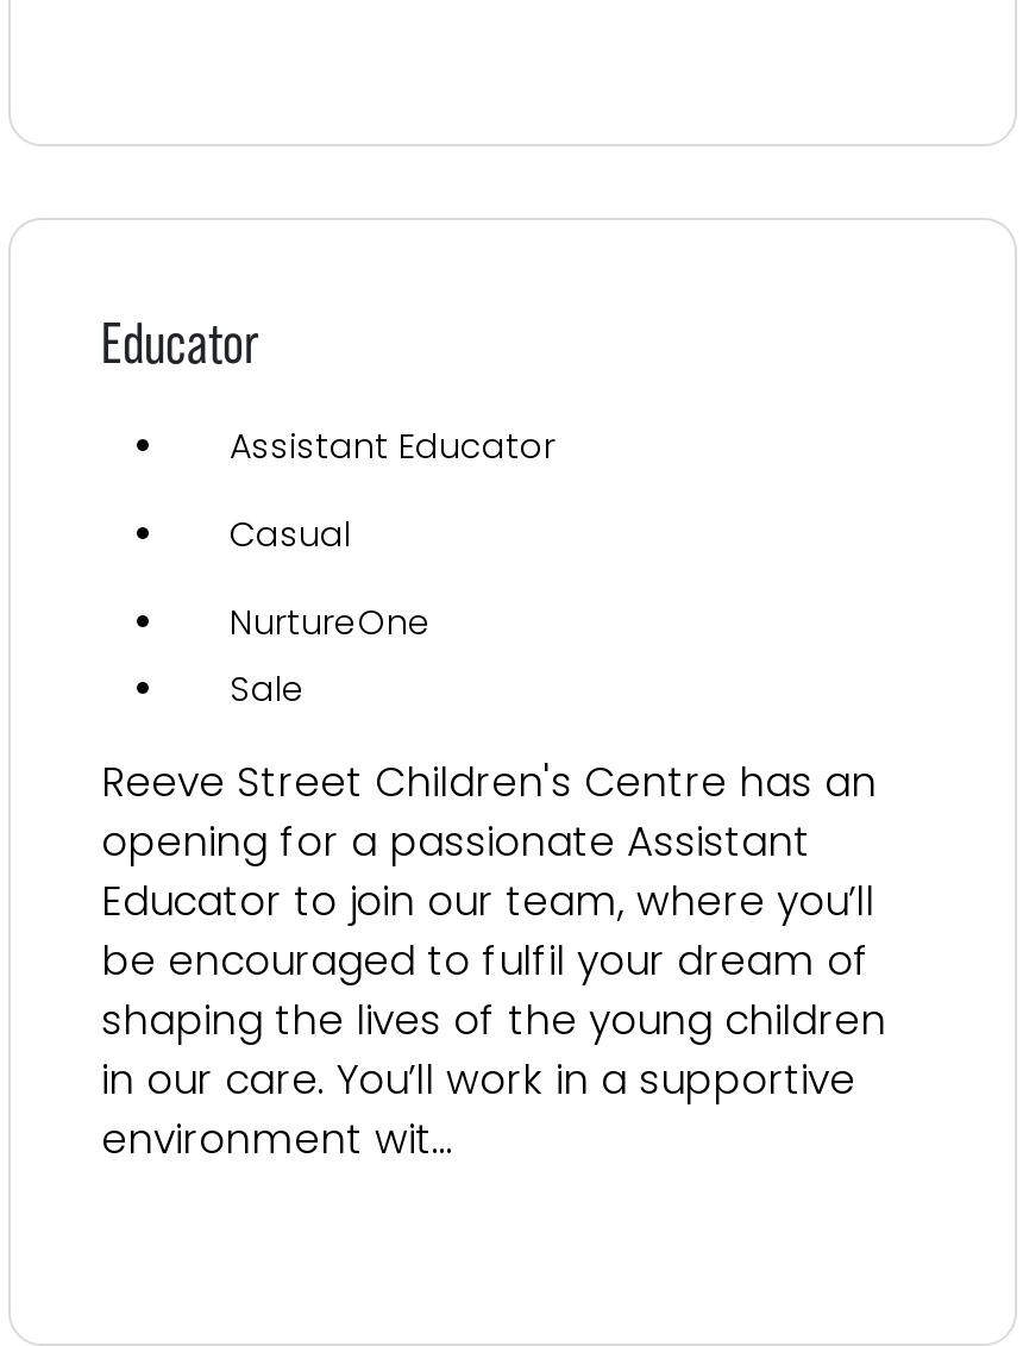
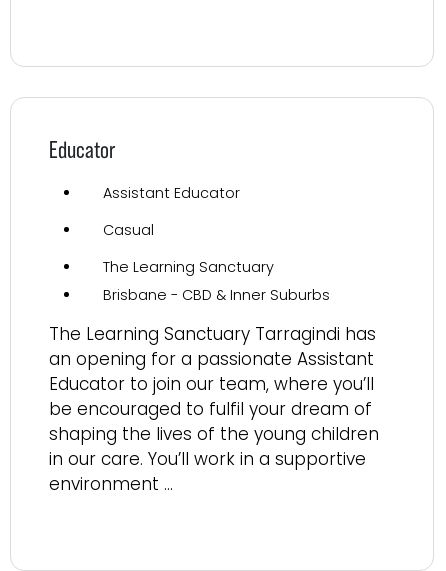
[230,599,432,714] NurtureOne | Sale -> [103,257,330,305] The Learning Sanctuary | Brisbane - CBD & Inner Suburbs
[101,754,877,871] Reeve Street Children's Centre has an | opening for a passionate Assistant -> [49,322,376,371] The Learning Sanctuary Tarragindi has | an opening for a passionate Assistant
[101,1111,453,1168] environment wit... -> [49,472,173,496] environment ...

